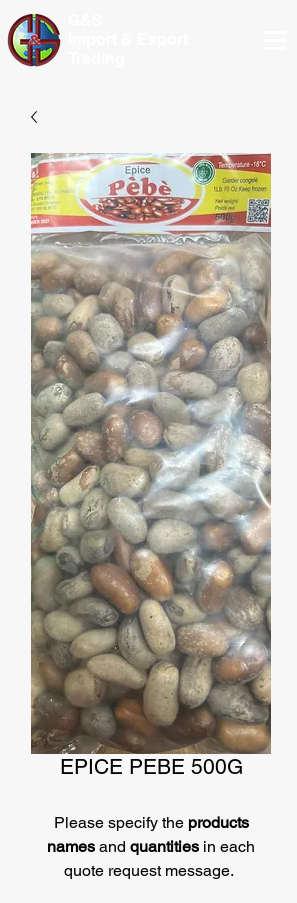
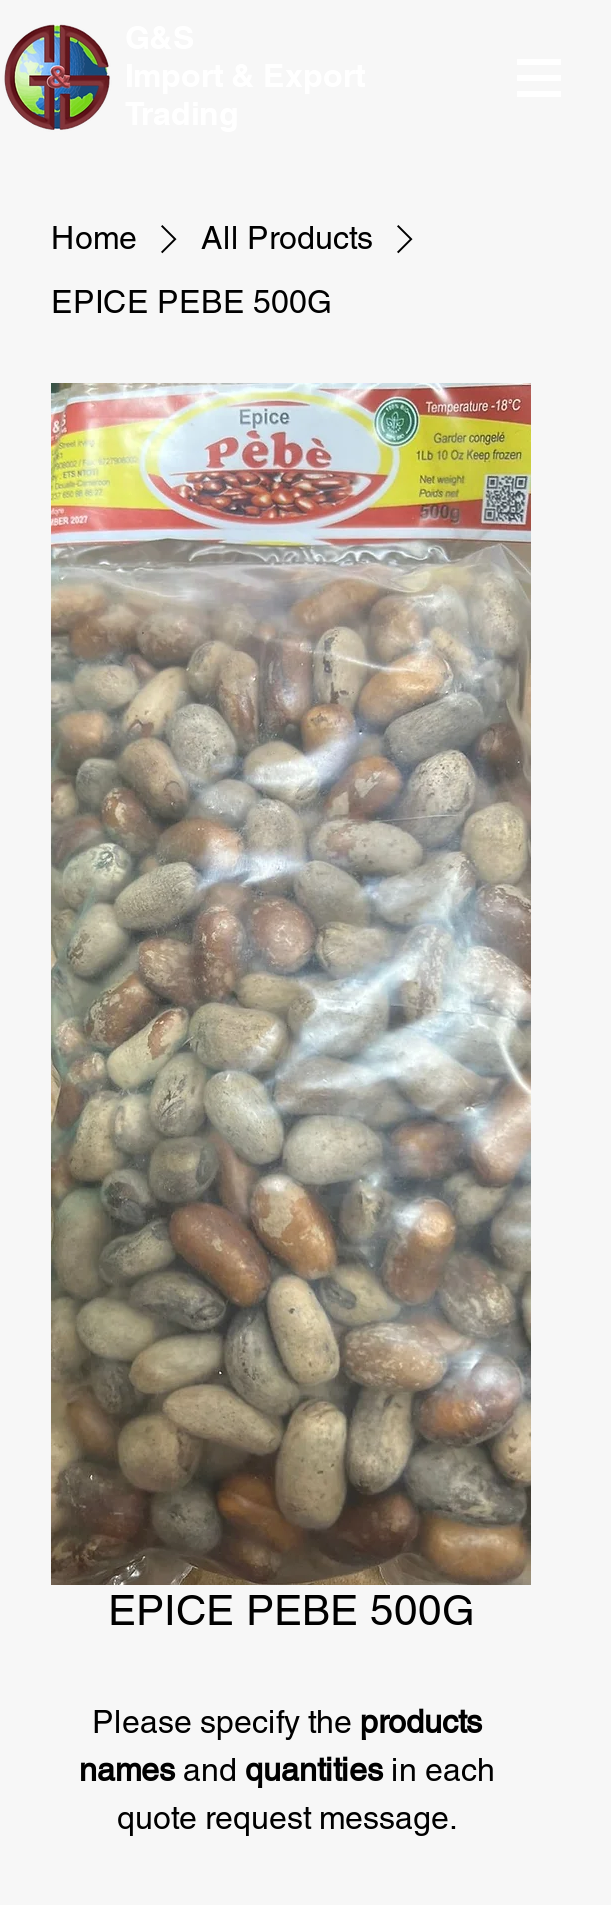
none -> [51,219,373,321] Home | All Products | EPICE PEBE 500G

